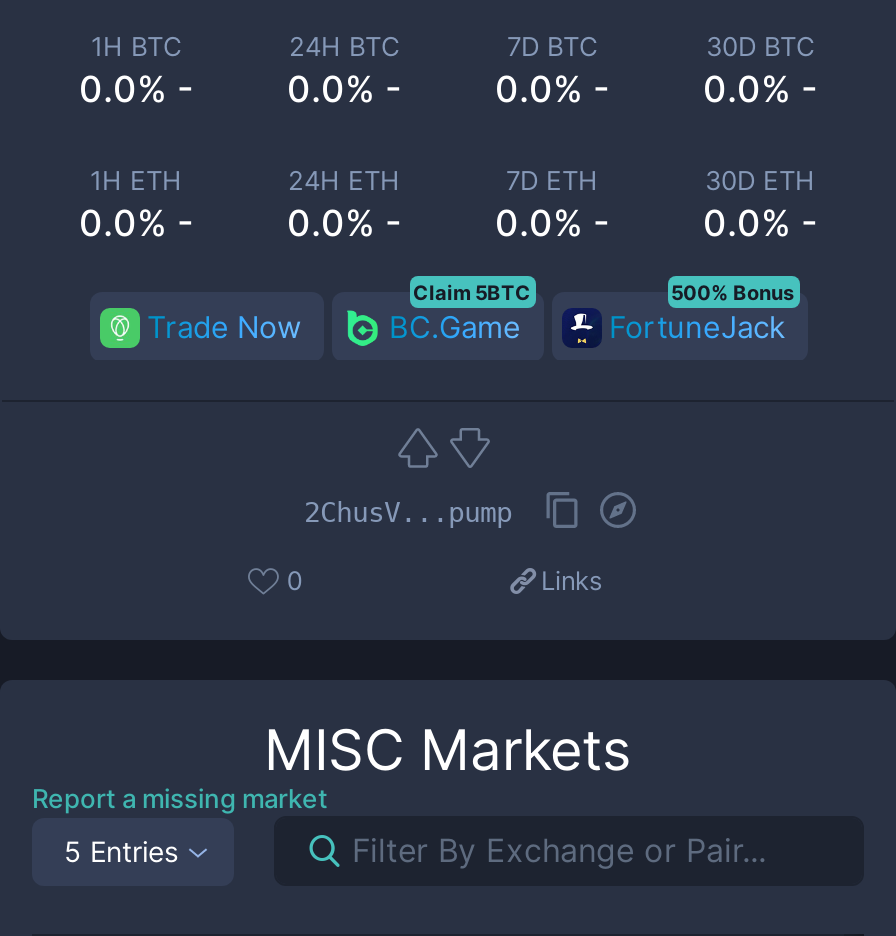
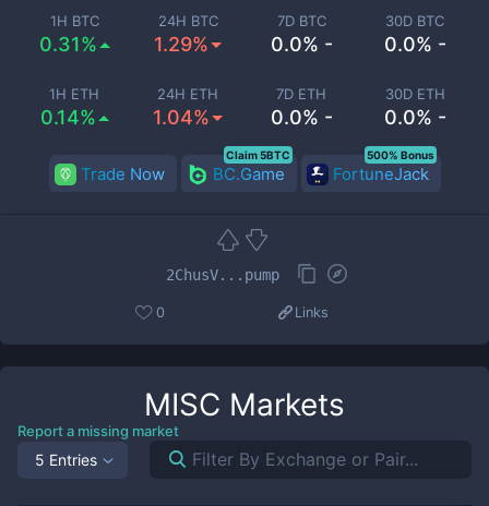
[79,68,193,110] 0.0% - -> [39,33,97,56] 0.31%
[287,68,401,110] 0.0% - -> [154,33,208,56] 1.29%
[79,202,193,244] 0.0% - -> [40,106,96,129] 0.14%
[287,202,401,244] 0.0% - -> [153,106,210,129] 1.04%

